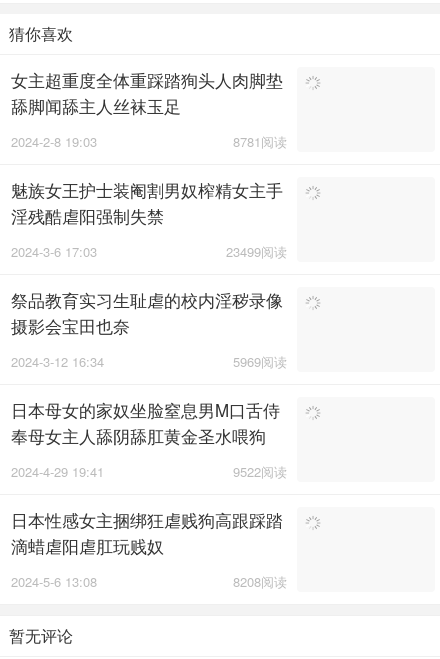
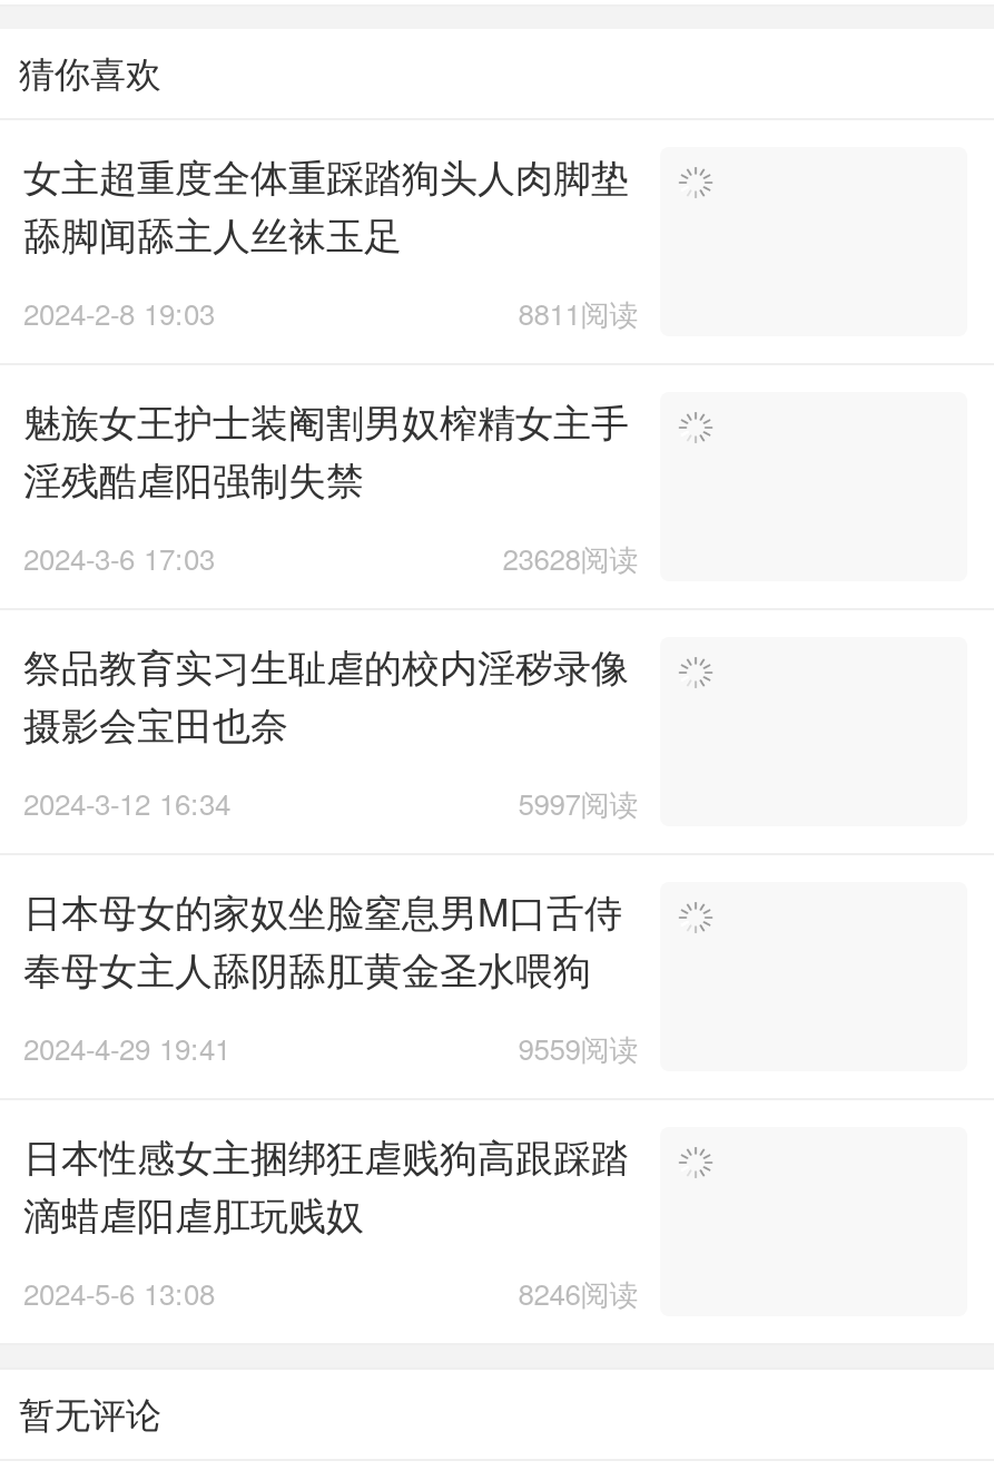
[233,132,287,151] 8781阅读 -> [518,292,638,334] 8811阅读
[226,242,287,261] 23499阅读 -> [502,537,638,579] 23628阅读
[233,352,287,371] 5969阅读 -> [518,782,638,824] 5997阅读
[233,462,287,481] 9522阅读 -> [518,1027,638,1069] 9559阅读
[233,572,287,591] 8208阅读 -> [518,1272,638,1314] 8246阅读

